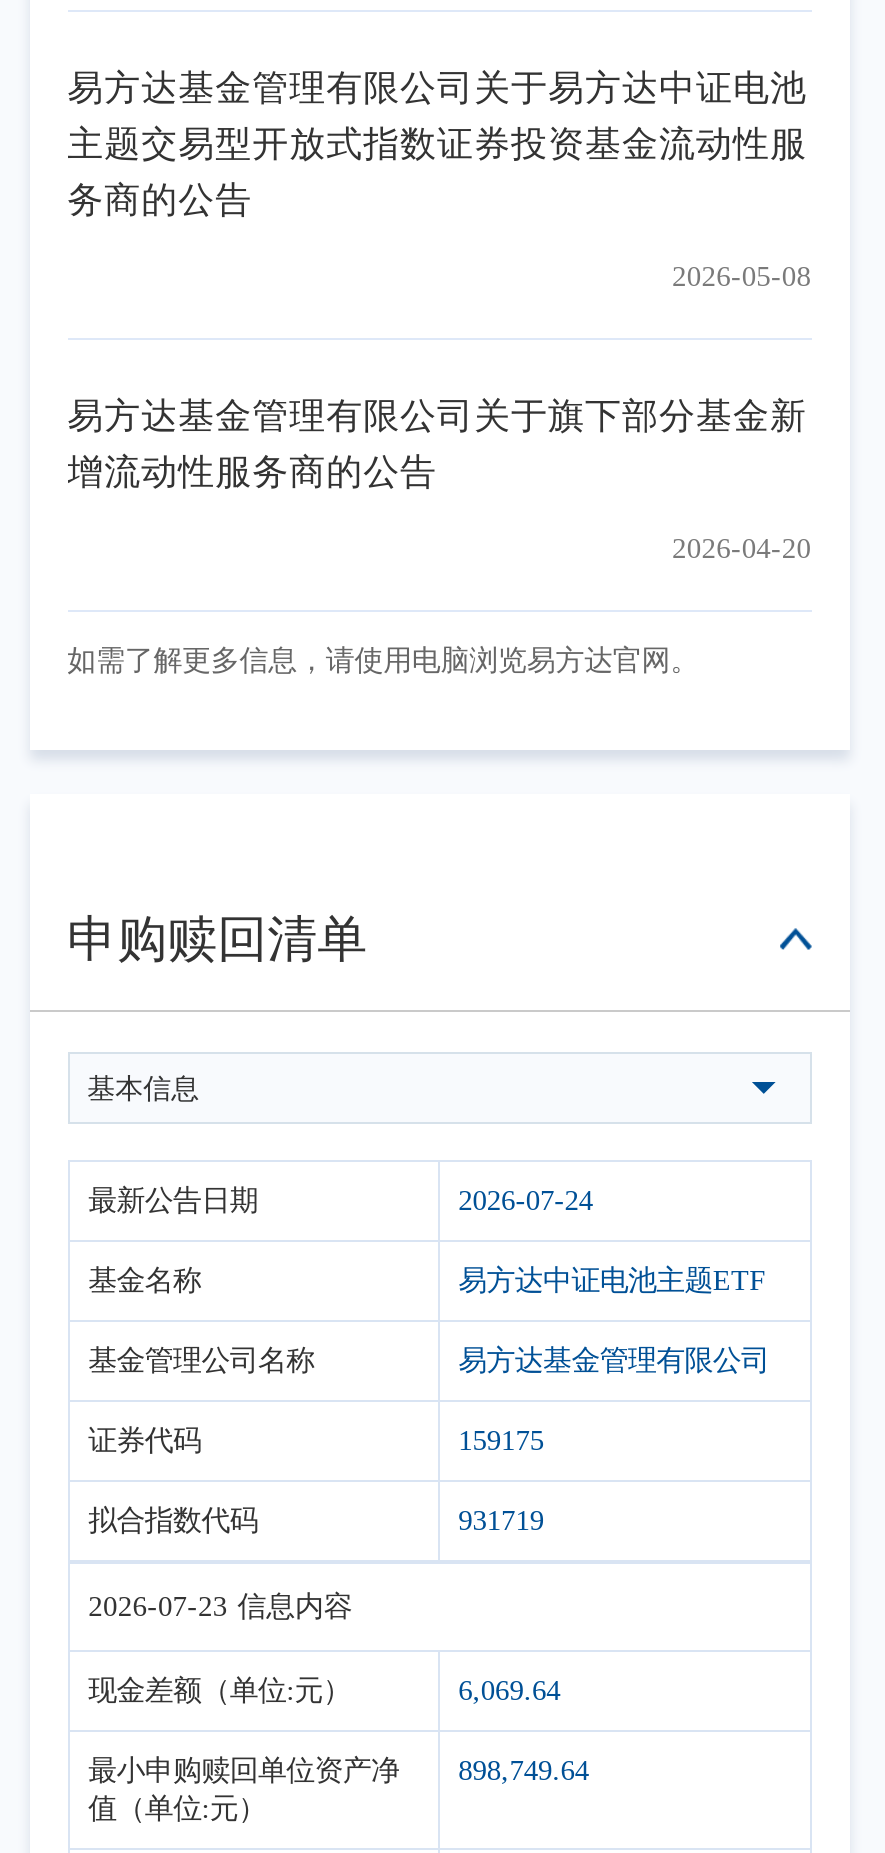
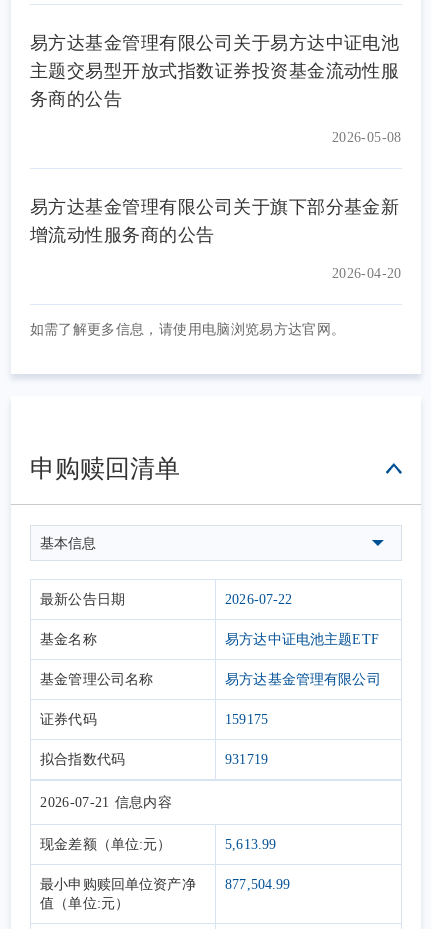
[458,1184,593,1216] 2026-07-24 -> [225,591,292,607] 2026-07-22
[88,1590,352,1622] 2026-07-23 信息内容 -> [40,794,172,810] 2026-07-21 信息内容
[458,1674,560,1706] 6,069.64 -> [225,836,276,852] 5,613.99
[88,1754,589,1786] 最小申购赎回单位资产净 898,749.64 -> [40,876,290,892] 最小申购赎回单位资产净 877,504.99

